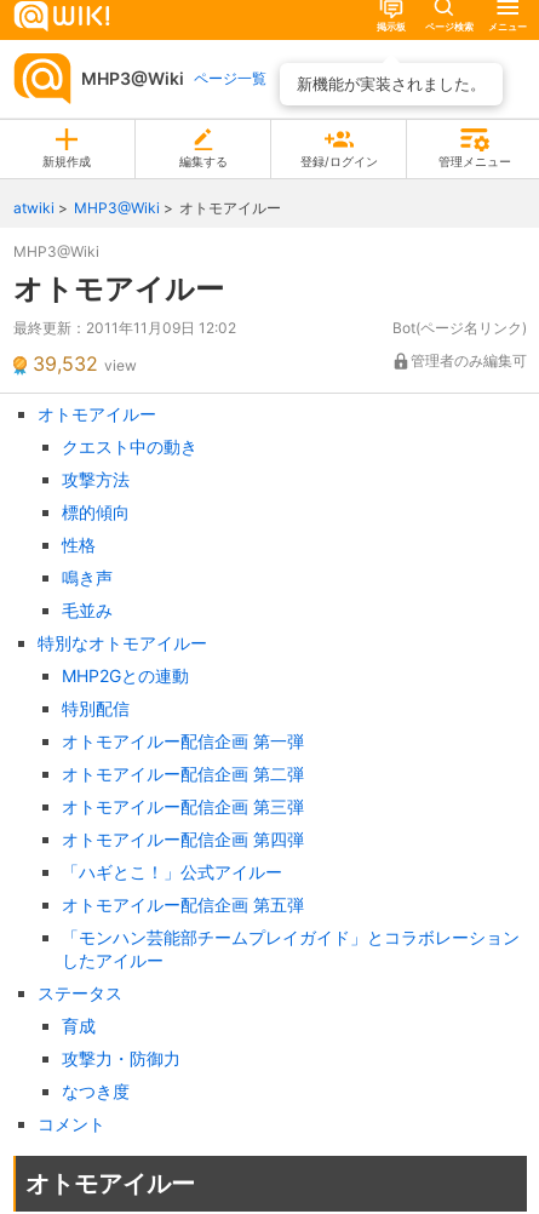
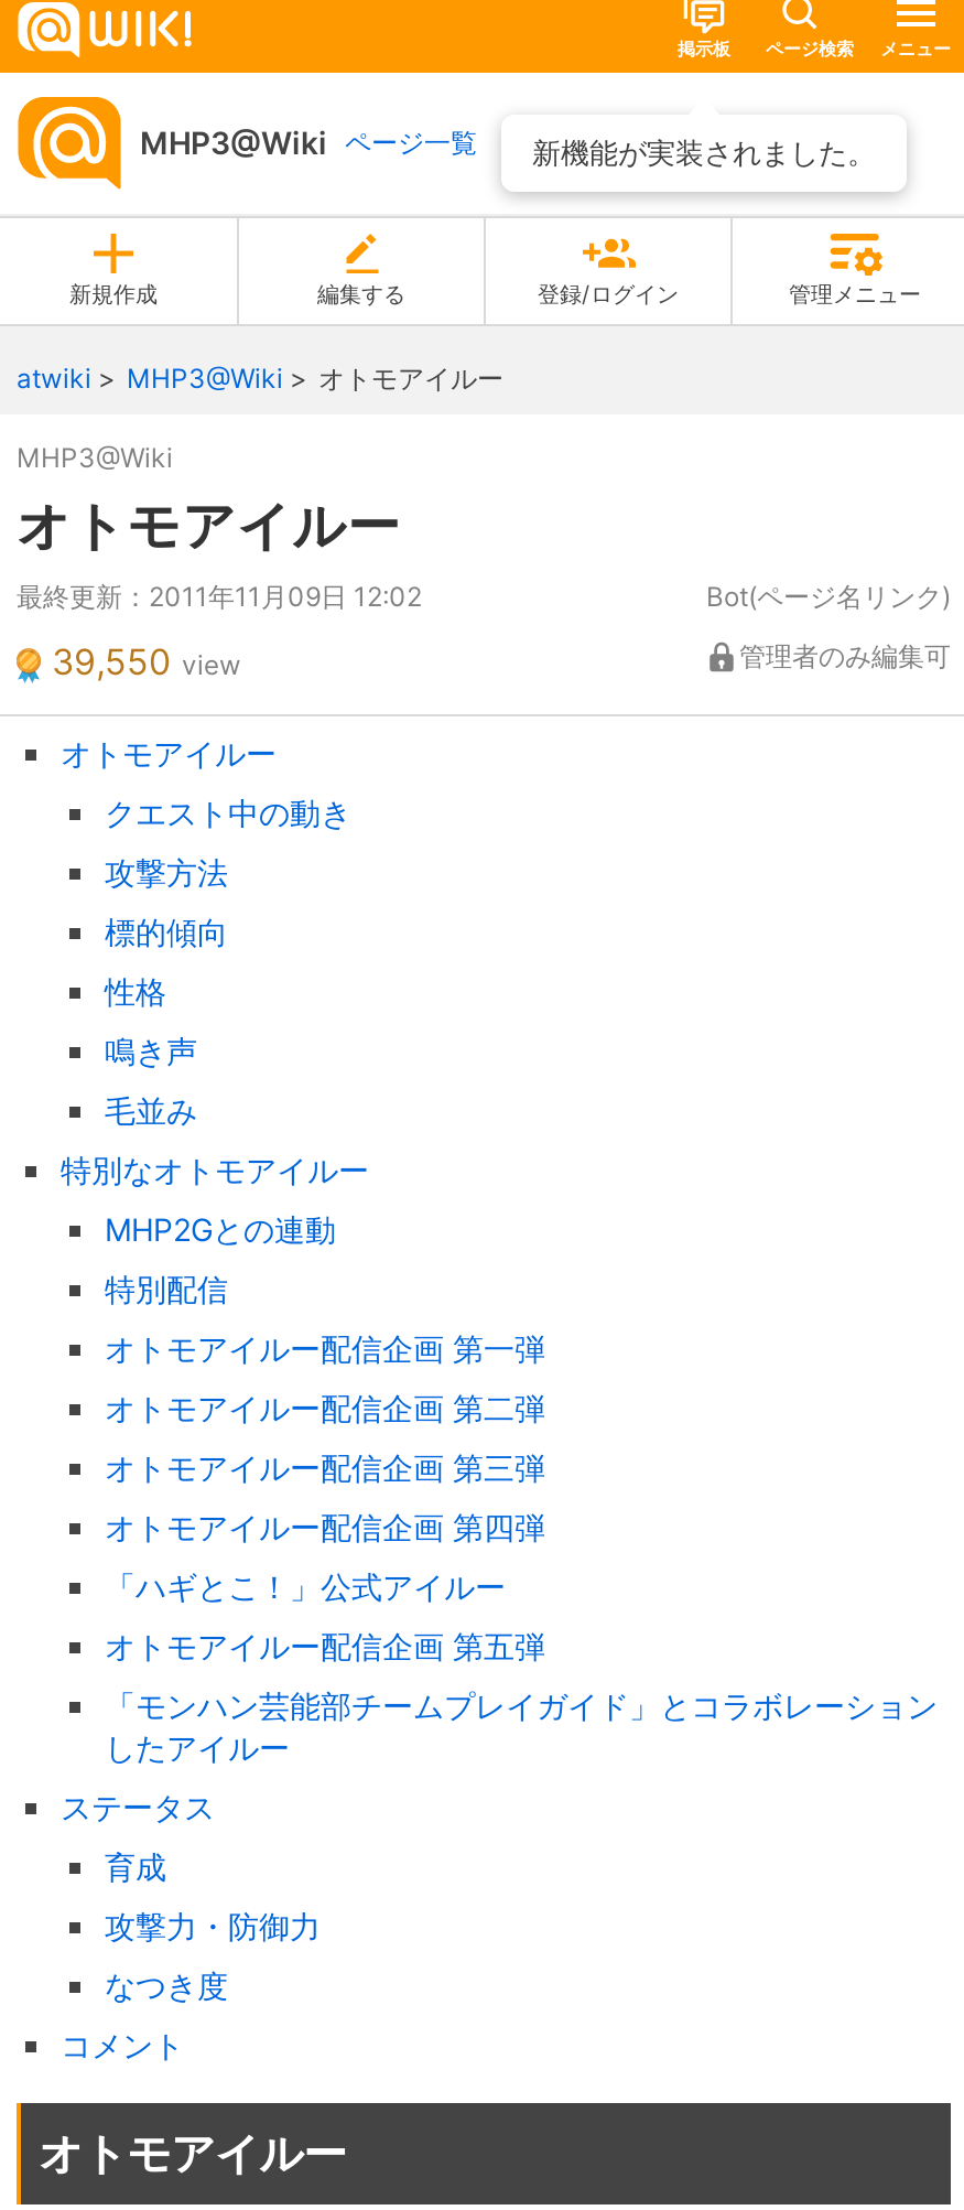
[33,351,137,376] 39,532 view -> [52,639,241,683] 39,550 view

